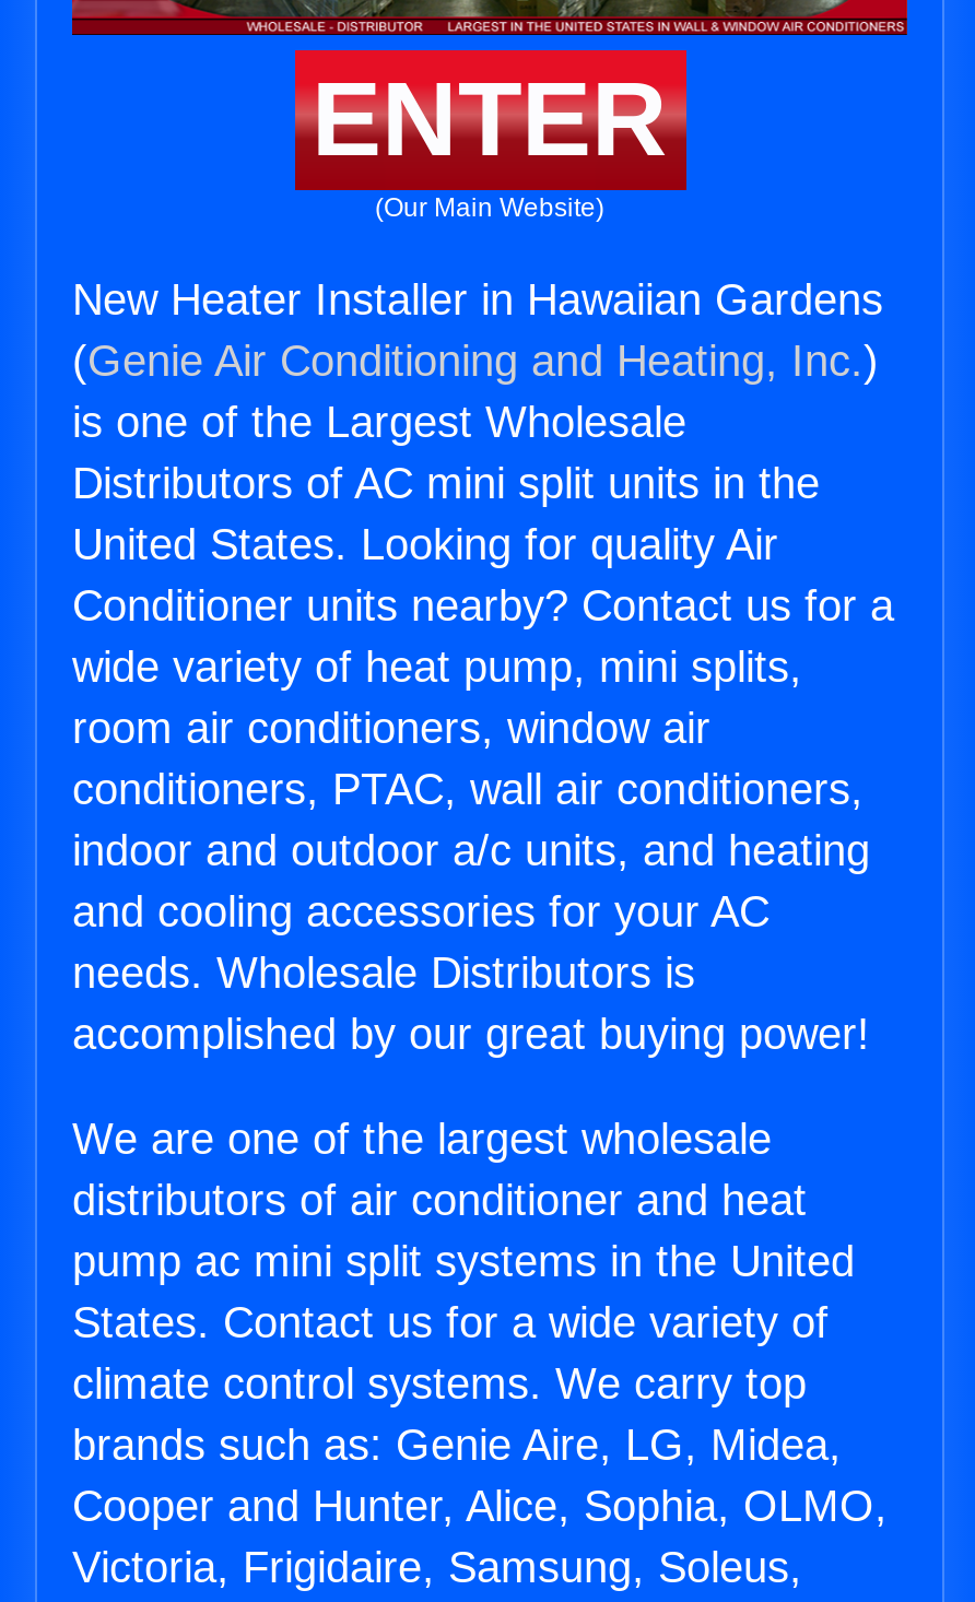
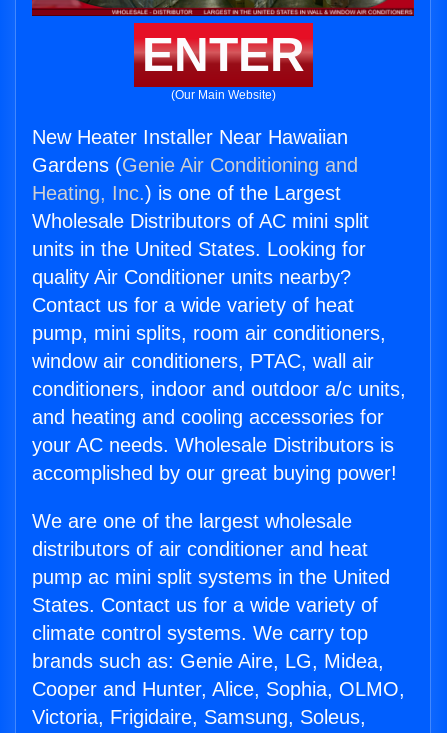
[72,276,894,997] New Heater Installer in Hawaiian Gardens | (Genie Air Conditioning and Heating, Inc.) | is one of the Largest Wholesale | Distributors of AC mini split units in the | United States. Looking for quality Air | Conditioner units nearby? Contact us for a | wide variety of heat pump, mini splits, | room air conditioners, window air | conditioners, PTAC, wall air conditioners, | indoor and outdoor a/c units, and heating | and cooling accessories for your AC | needs. Wholesale Distributors is -> [32,126,406,456] New Heater Installer Near Hawaiian | Gardens (Genie Air Conditioning and | Heating, Inc.) is one of the Largest | Wholesale Distributors of AC mini split | units in the United States. Looking for | quality Air Conditioner units nearby? | Contact us for a wide variety of heat | pump, mini splits, room air conditioners, | window air conditioners, PTAC, wall air | conditioners, indoor and outdoor a/c units, | and heating and cooling accessories for | your AC needs. Wholesale Distributors is

